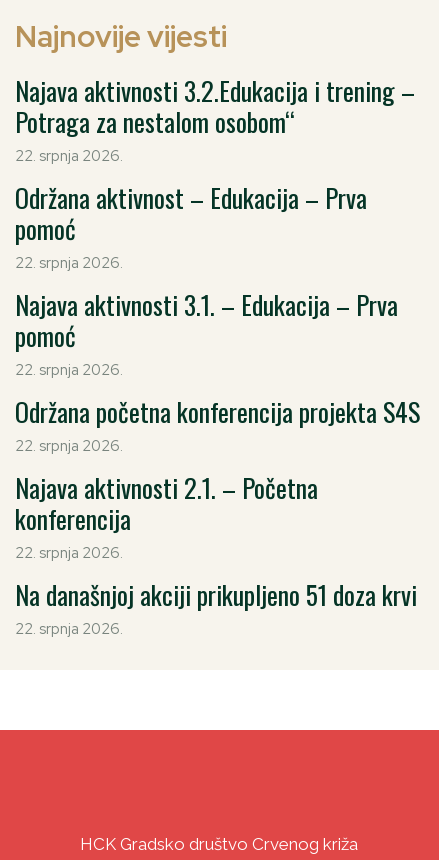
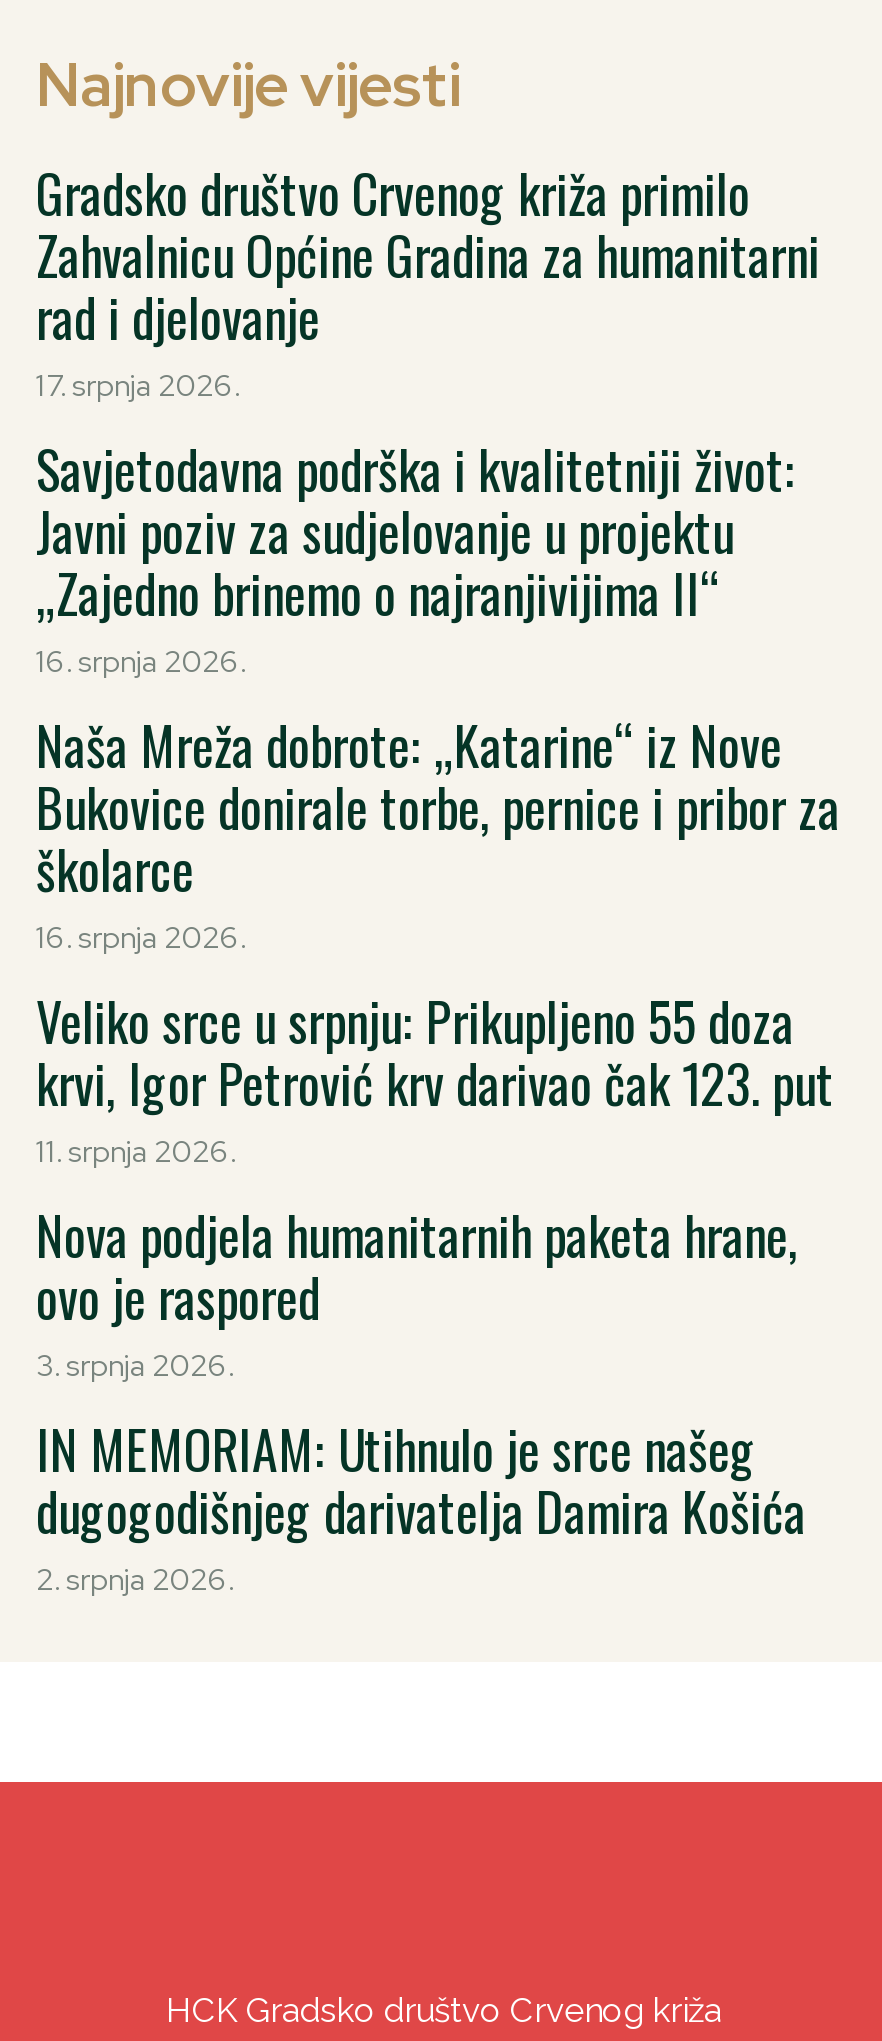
[15,71,420,639] Najava aktivnosti 3.2.Edukacija i trening – | Potraga za nestalom osobom“ | 22. srpnja 2026. | Održana aktivnost – Edukacija – Prva | pomoć | 22. srpnja 2026. | Najava aktivnosti 3.1. – Edukacija – Prva | pomoć | 22. srpnja 2026. | Održana početna konferencija projekta S4S | 22. srpnja 2026. | Najava aktivnosti 2.1. – Početna | konferencija | 22. srpnja 2026. | Na današnjoj akciji prikupljeno 51 doza krvi | 22. srpnja 2026. -> [36,154,840,1600] Gradsko društvo Crvenog križa primilo | Zahvalnicu Općine Gradina za humanitarni | rad i djelovanje | 17. srpnja 2026. | Savjetodavna podrška i kvalitetniji život: | Javni poziv za sudjelovanje u projektu | „Zajedno brinemo o najranjivijima II“ | 16. srpnja 2026. | Naša Mreža dobrote: „Katarine“ iz Nove | Bukovice donirale torbe, pernice i pribor za | školarce | 16. srpnja 2026. | Veliko srce u srpnju: Prikupljeno 55 doza | krvi, Igor Petrović krv darivao čak 123. put | 11. srpnja 2026. | Nova podjela humanitarnih paketa hrane, | ovo je raspored | 3. srpnja 2026. | IN MEMORIAM: Utihnulo je srce našeg | dugogodišnjeg darivatelja Damira Košića | 2. srpnja 2026.

